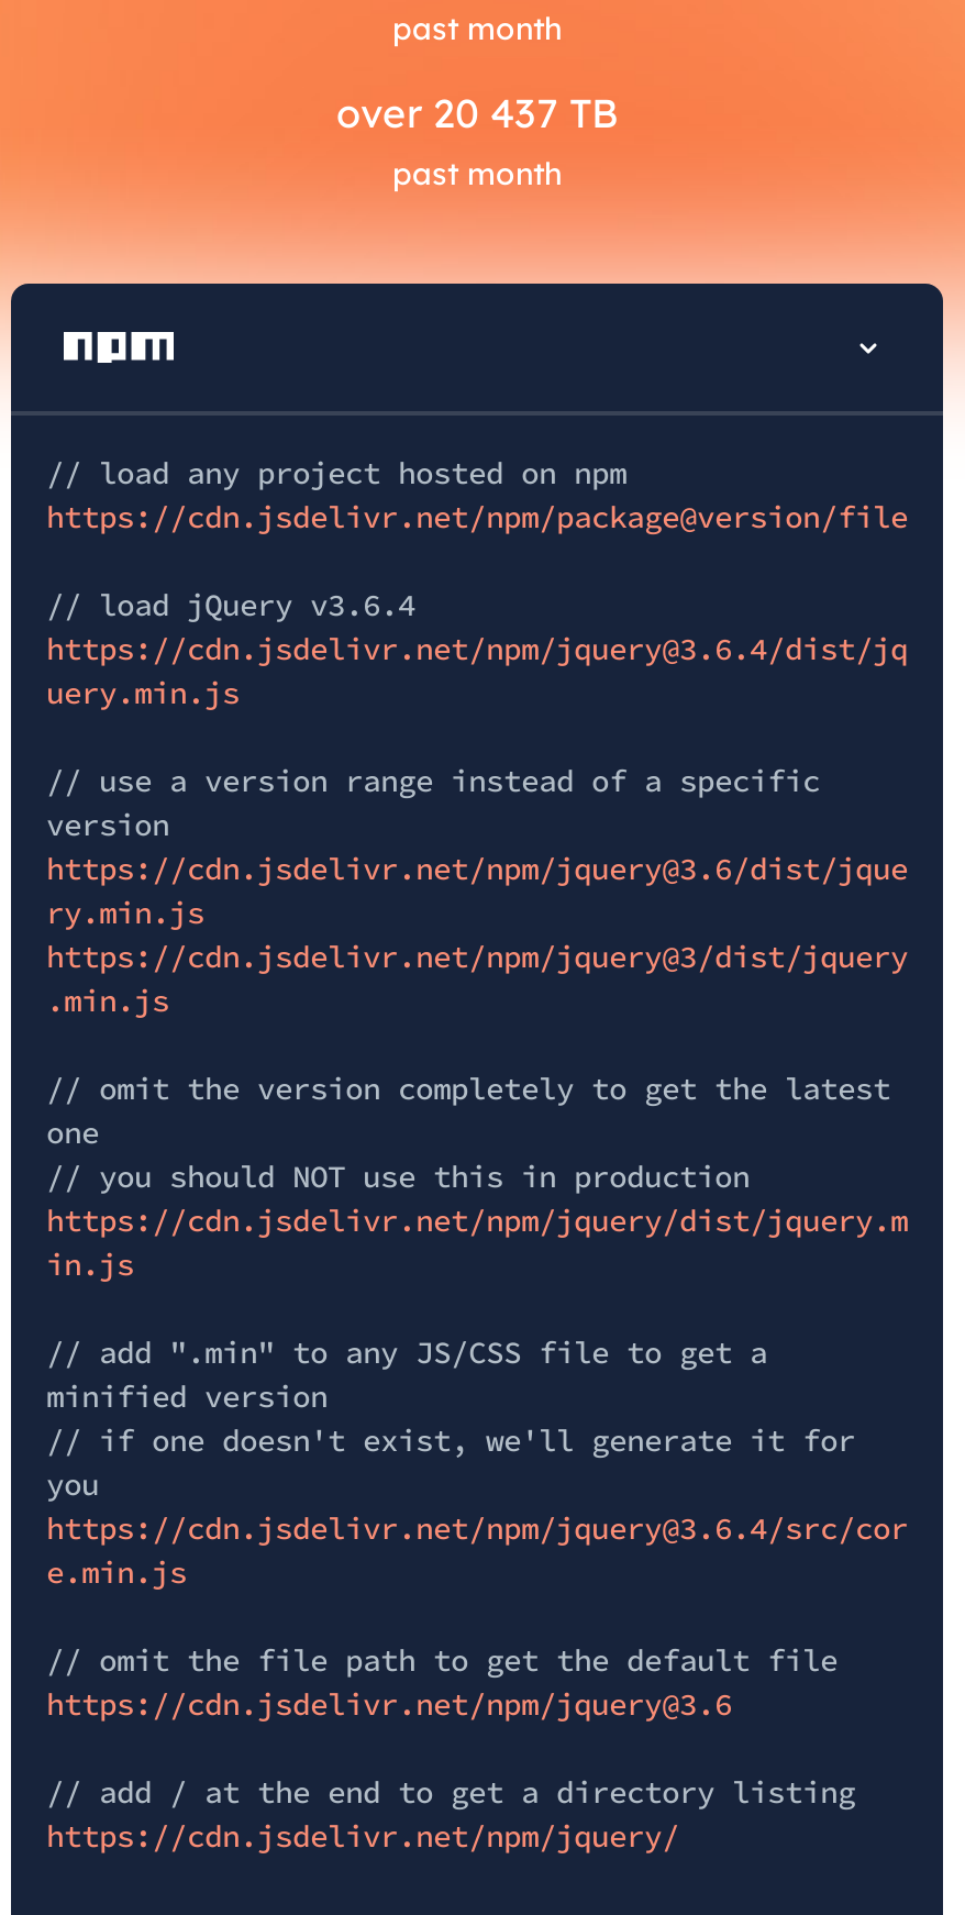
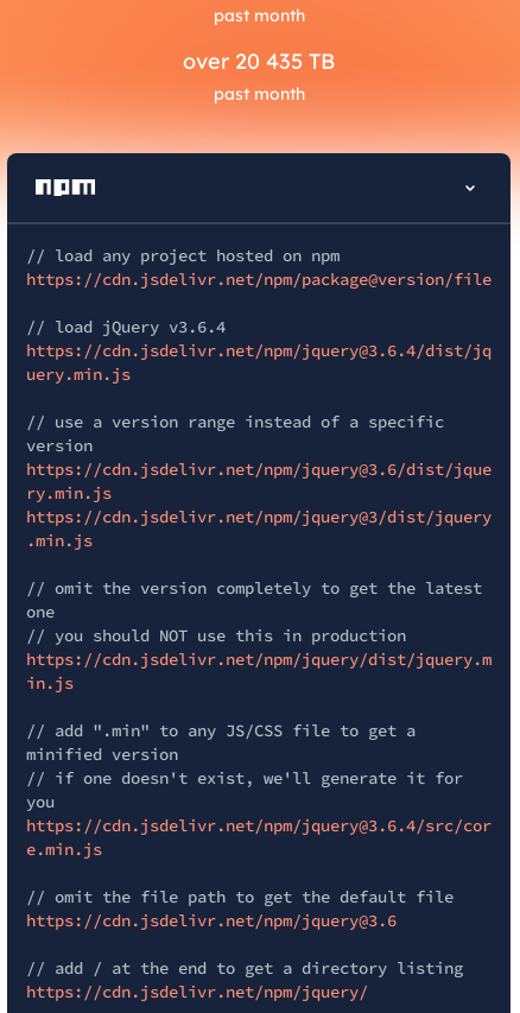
[336,88,618,139] over 20 437 TB -> [183,48,335,75] over 20 435 TB

